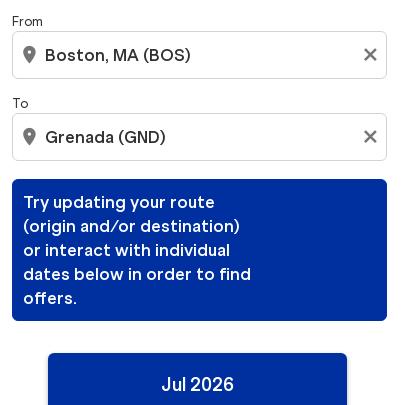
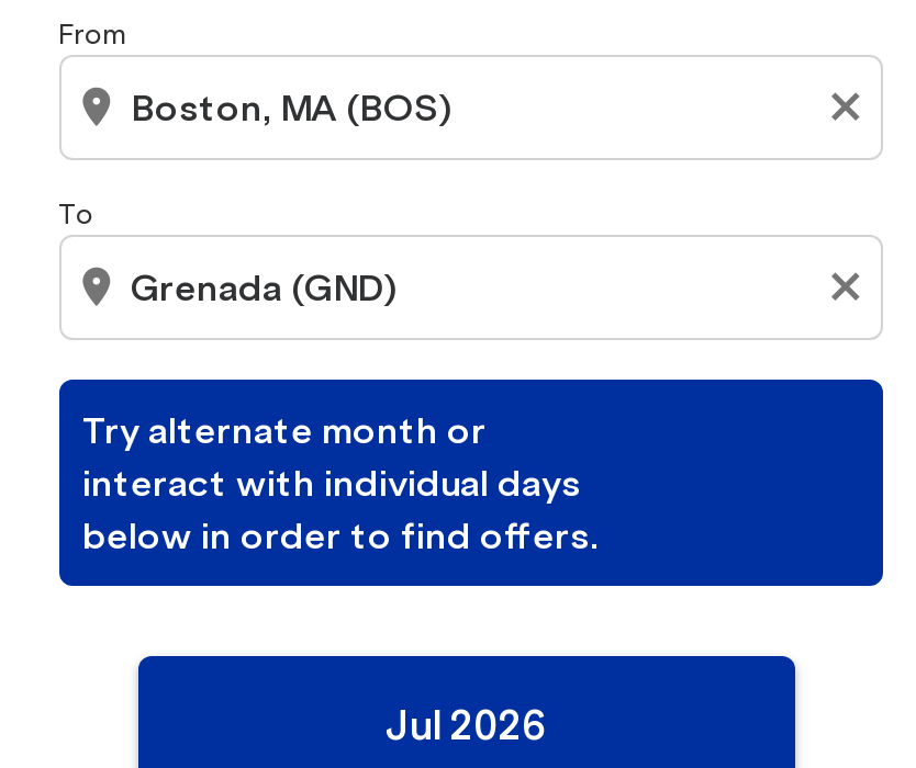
[22,192,250,308] Try updating your route | (origin and/or destination) | or interact with individual | dates below in order to find | offers. -> [82,408,599,557] Try alternate month or | interact with individual days | below in order to find offers.

